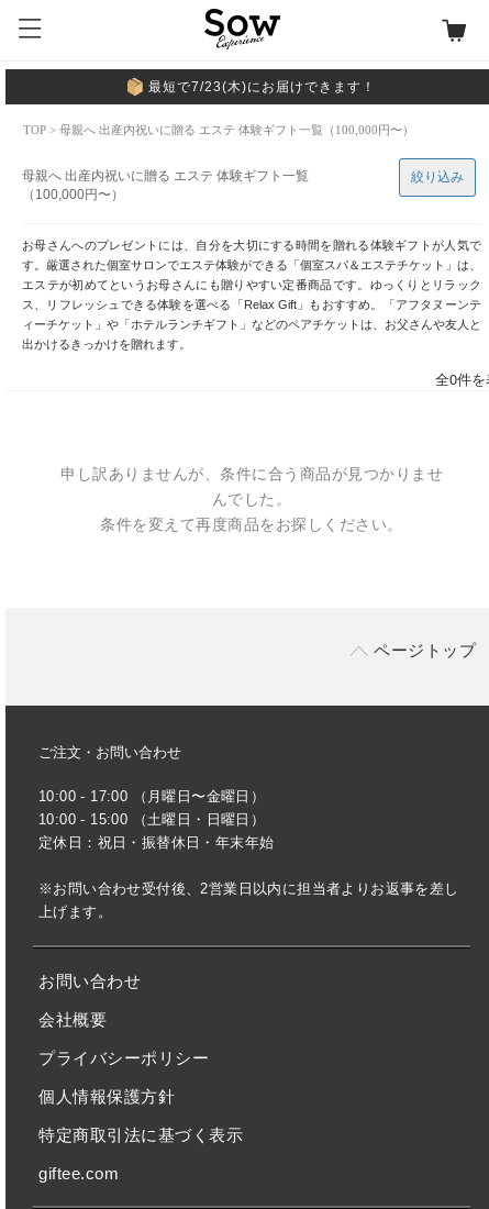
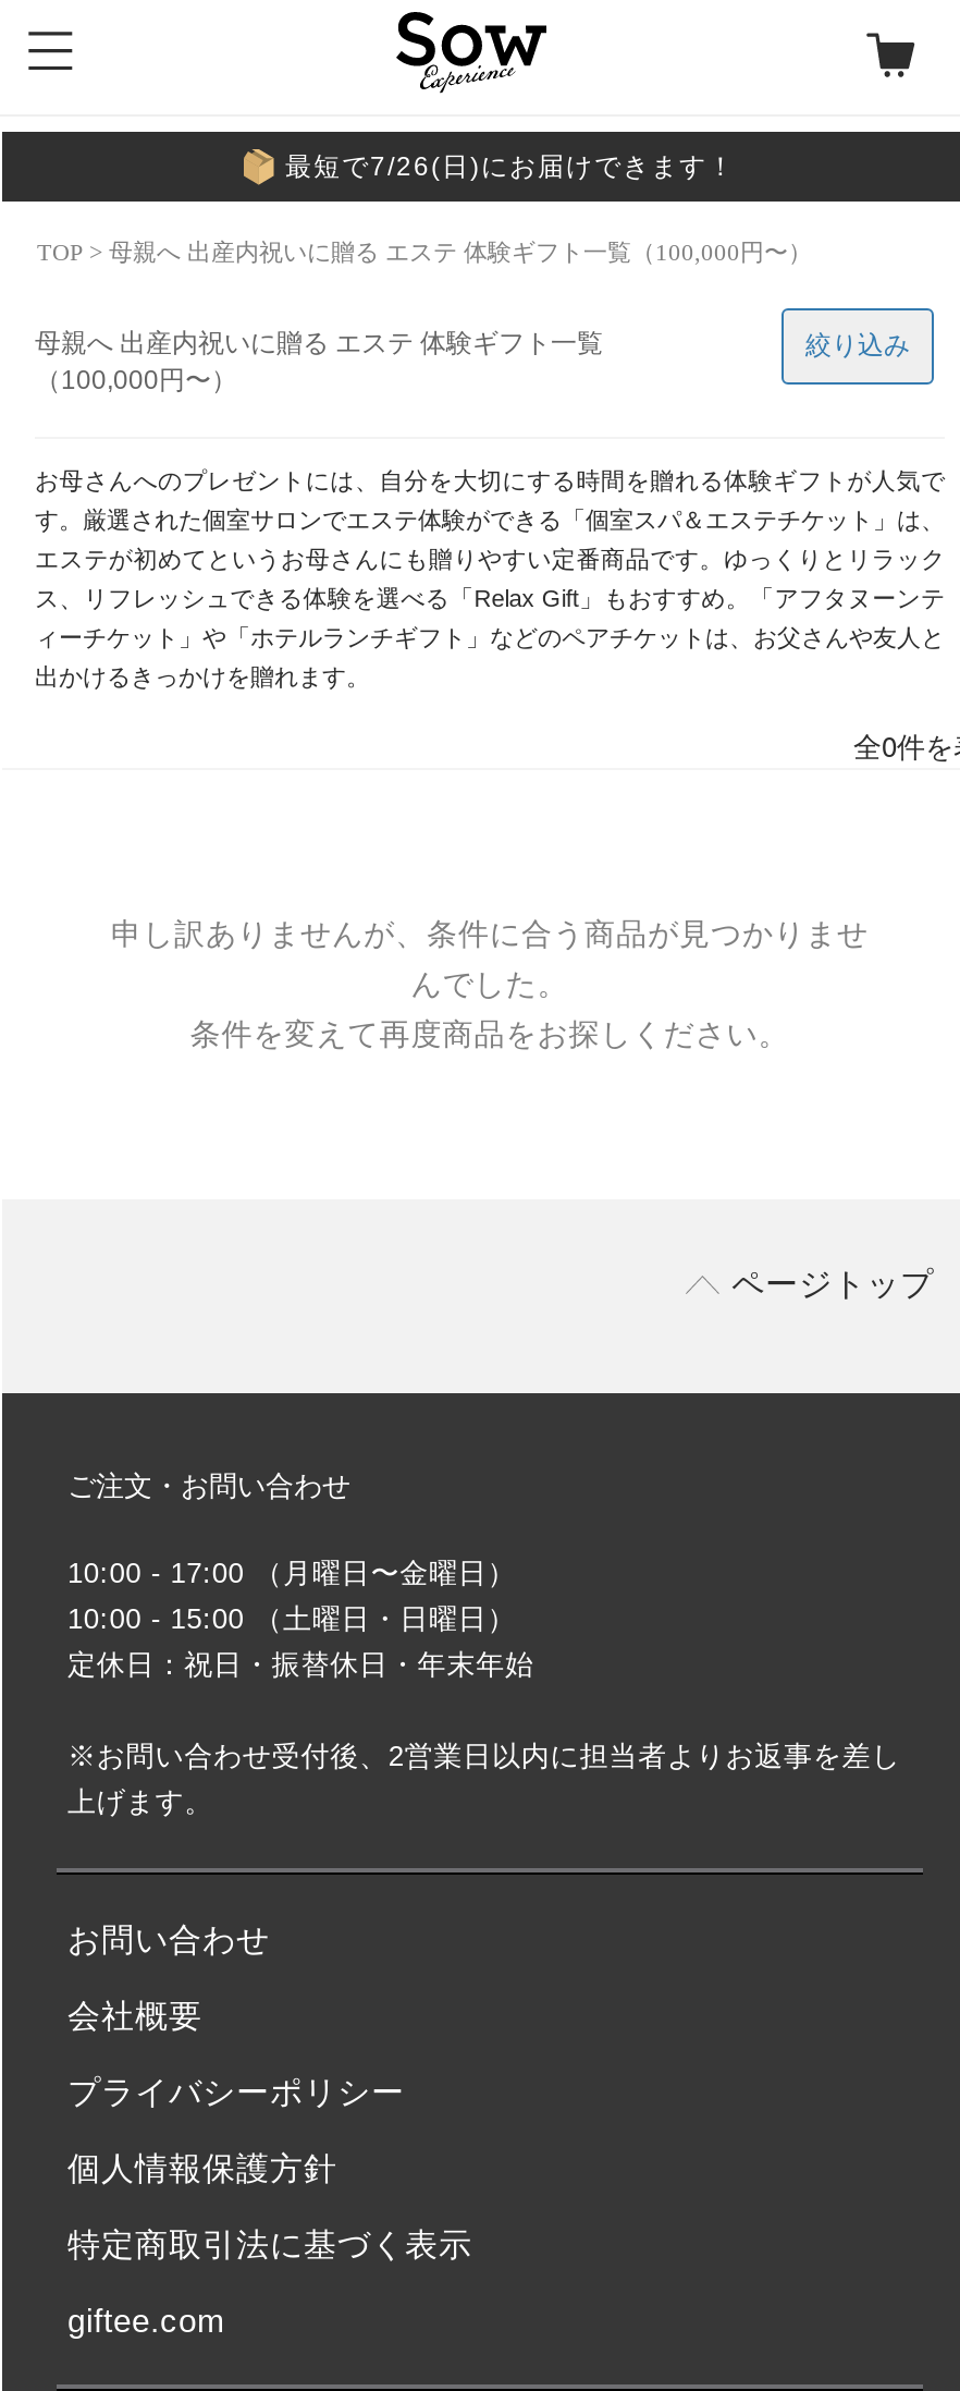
[148,79,376,95] 最短で7/23(木)にお届けできます！ -> [285,151,736,182] 最短で7/26(日)にお届けできます！

